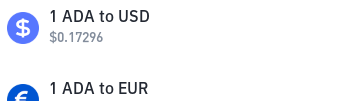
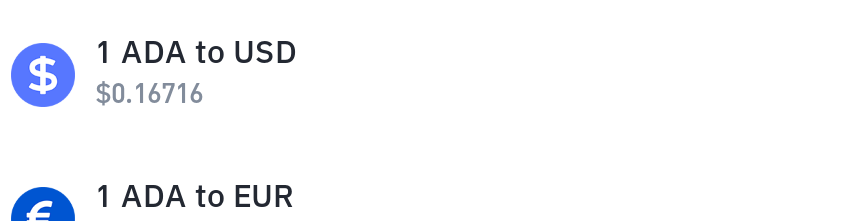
[49,31,103,45] $0.17296 -> [95,81,203,109] $0.16716

